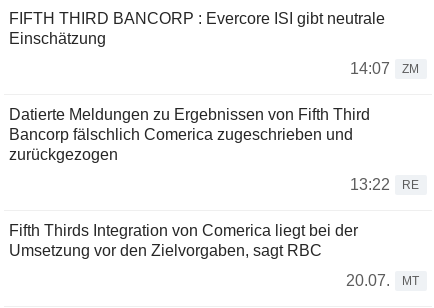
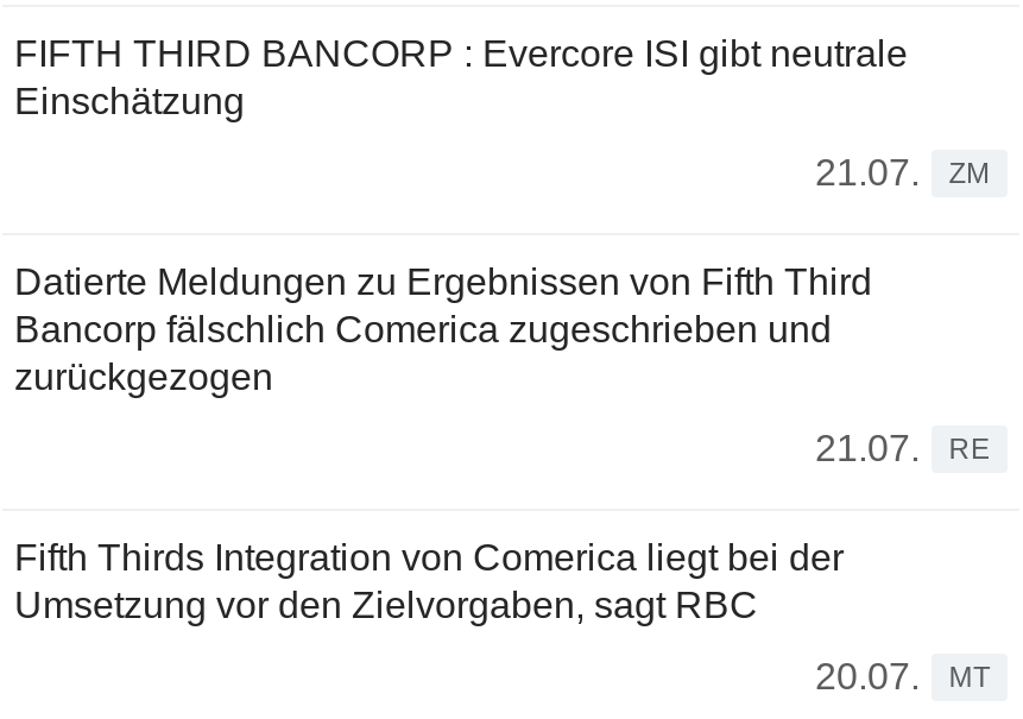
[350,60,420,77] 14:07 ZM -> [815,152,990,193] 21.07. ZM
[350,176,420,193] 13:22 RE -> [815,428,990,468] 21.07. RE

